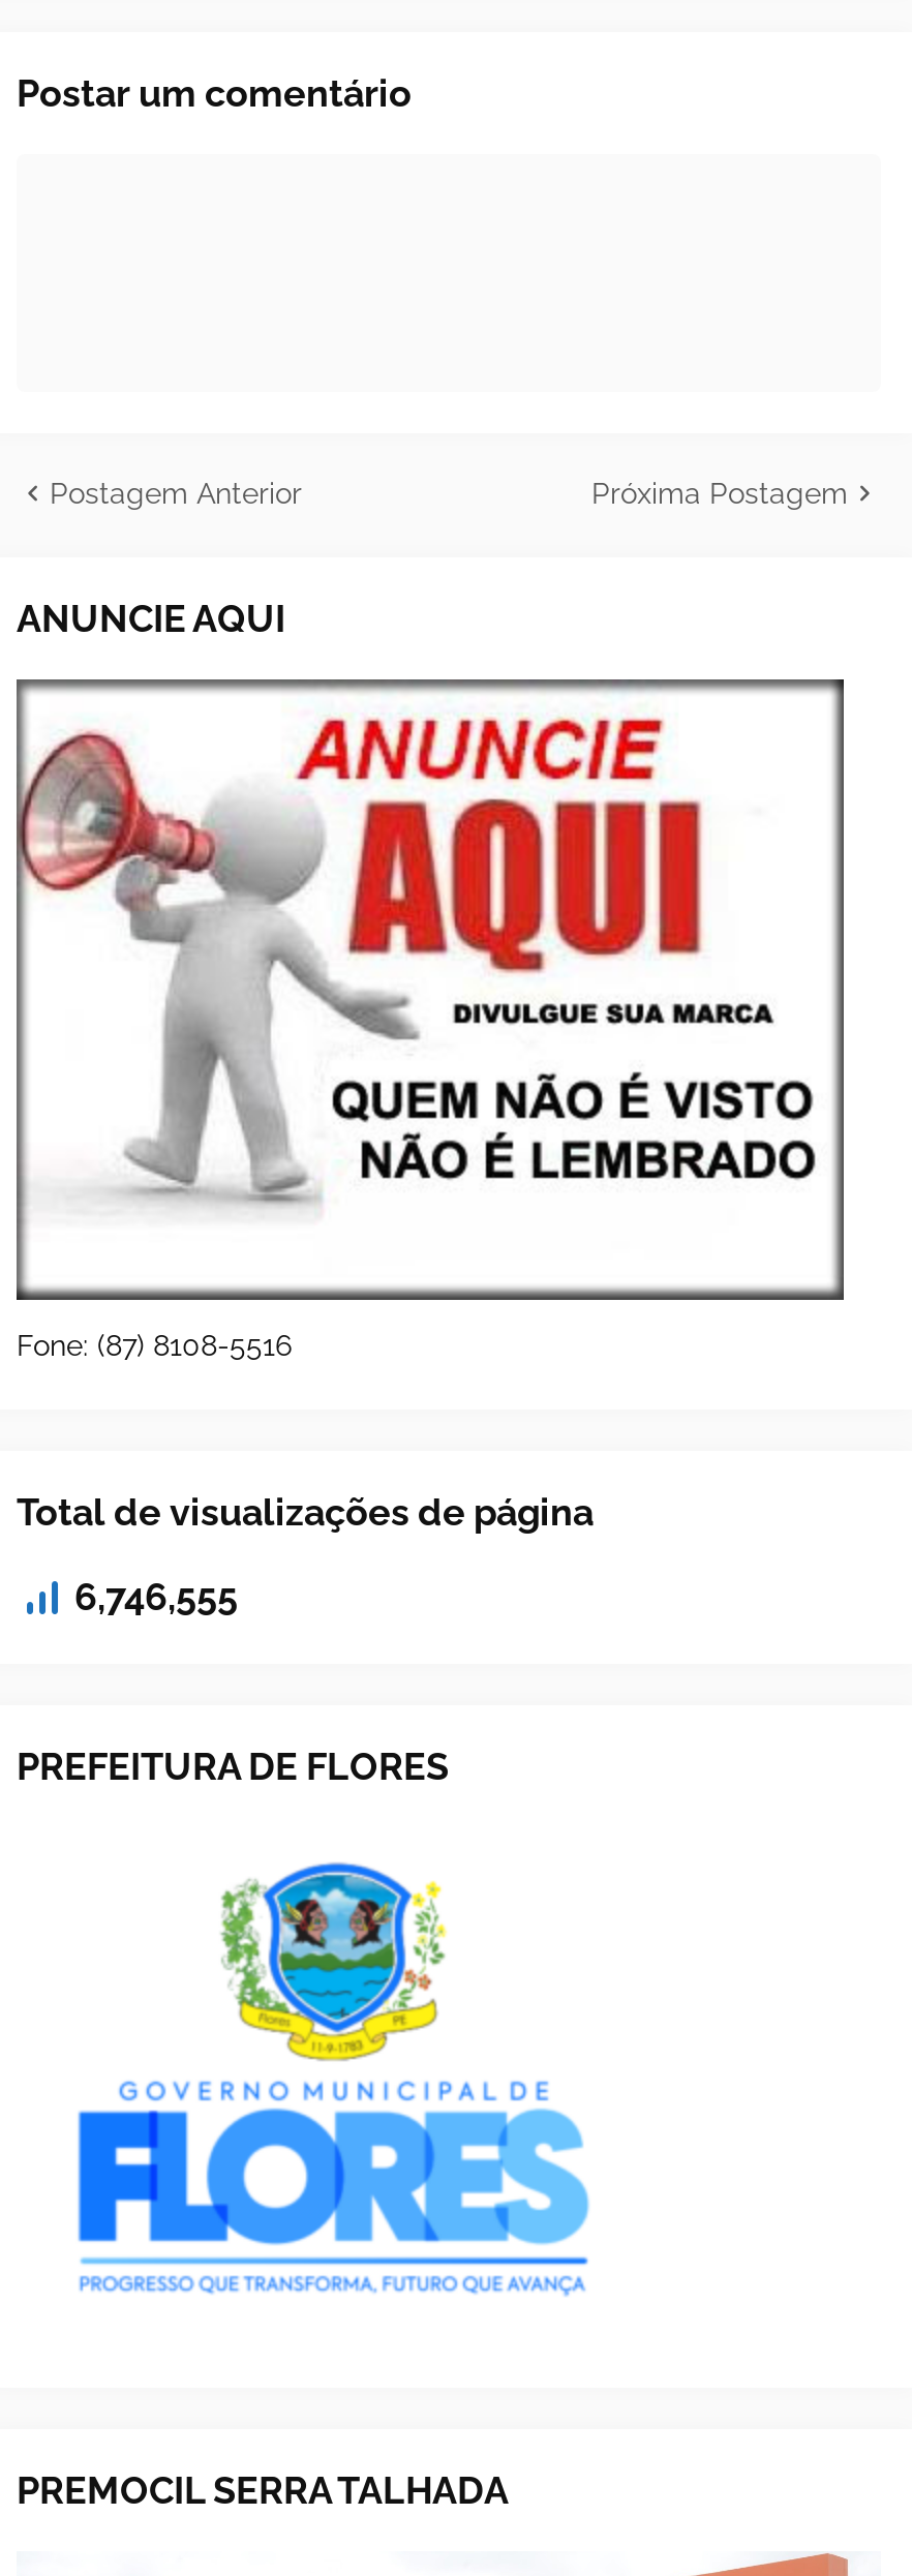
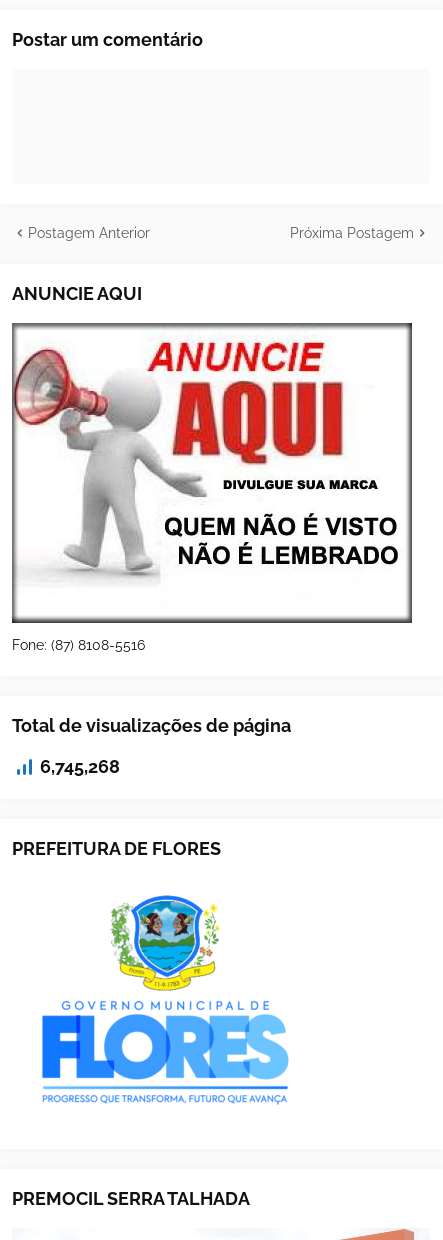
[74,1574,238,1618] 6,746,555 -> [40,756,120,777] 6,745,268

